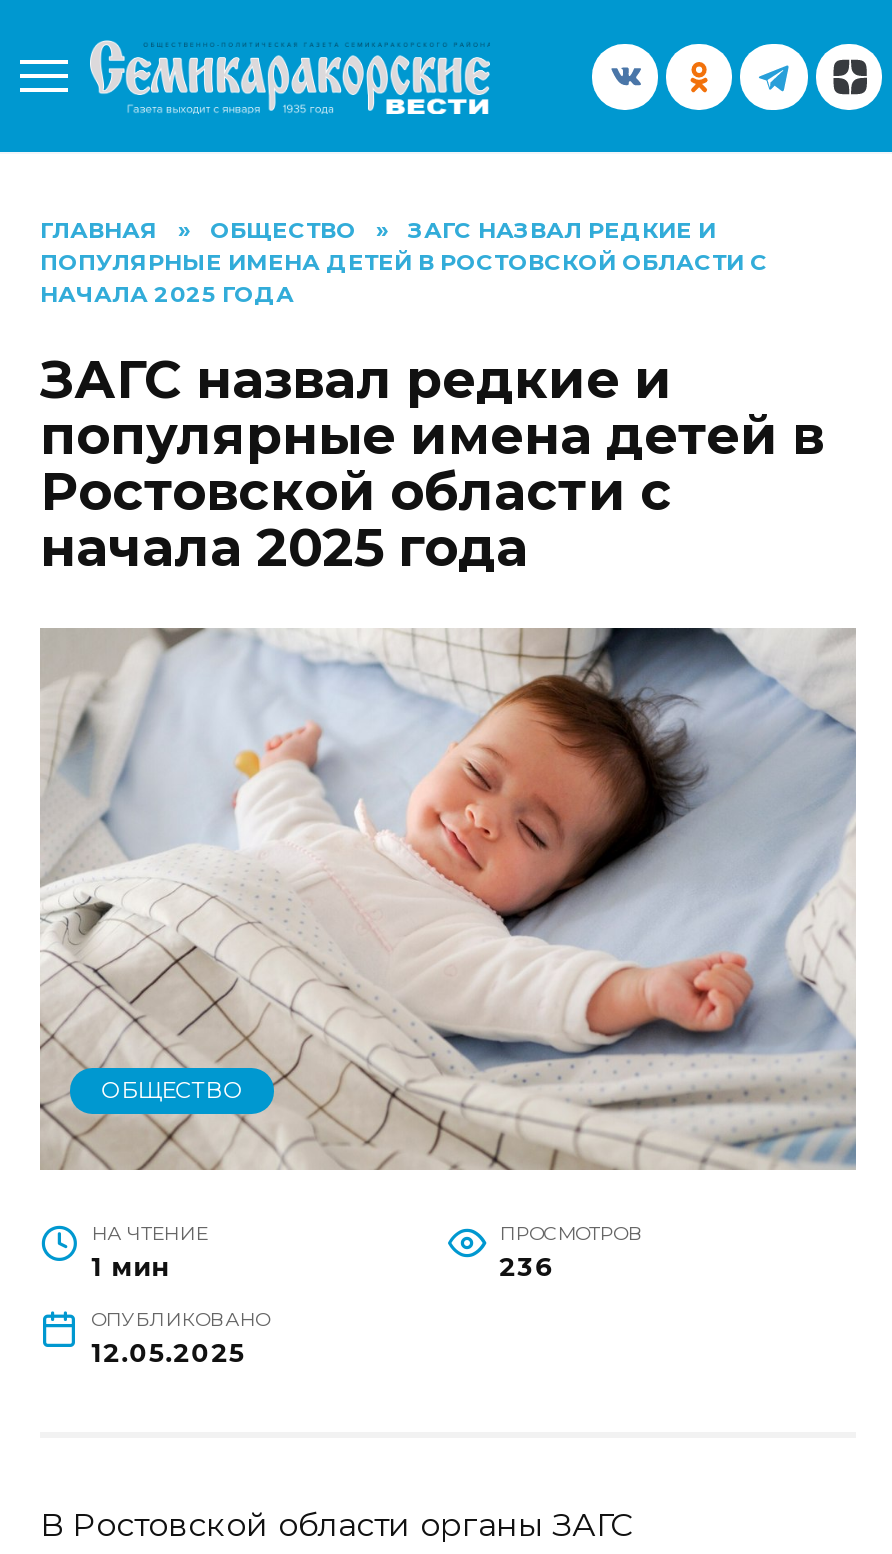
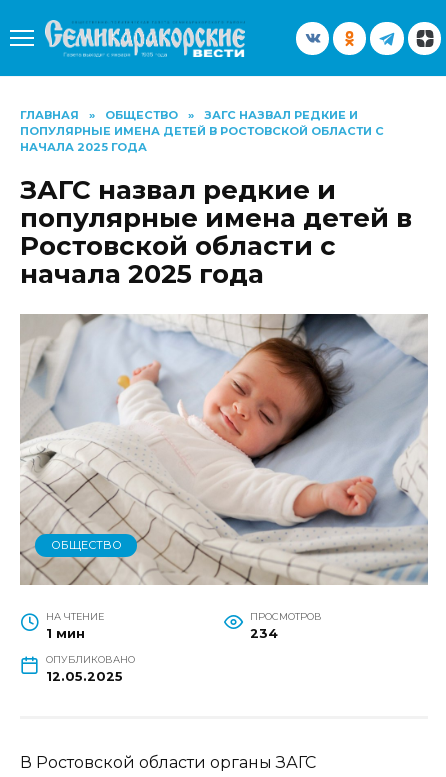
[499,1252,553,1282] 236 -> [250,626,278,641] 234

